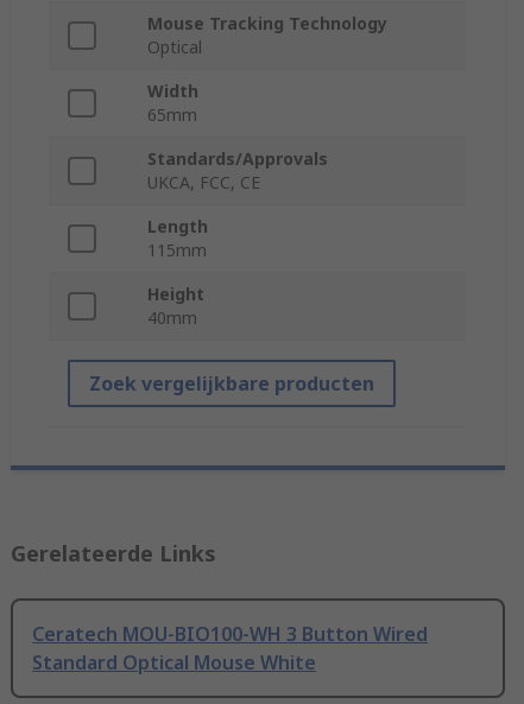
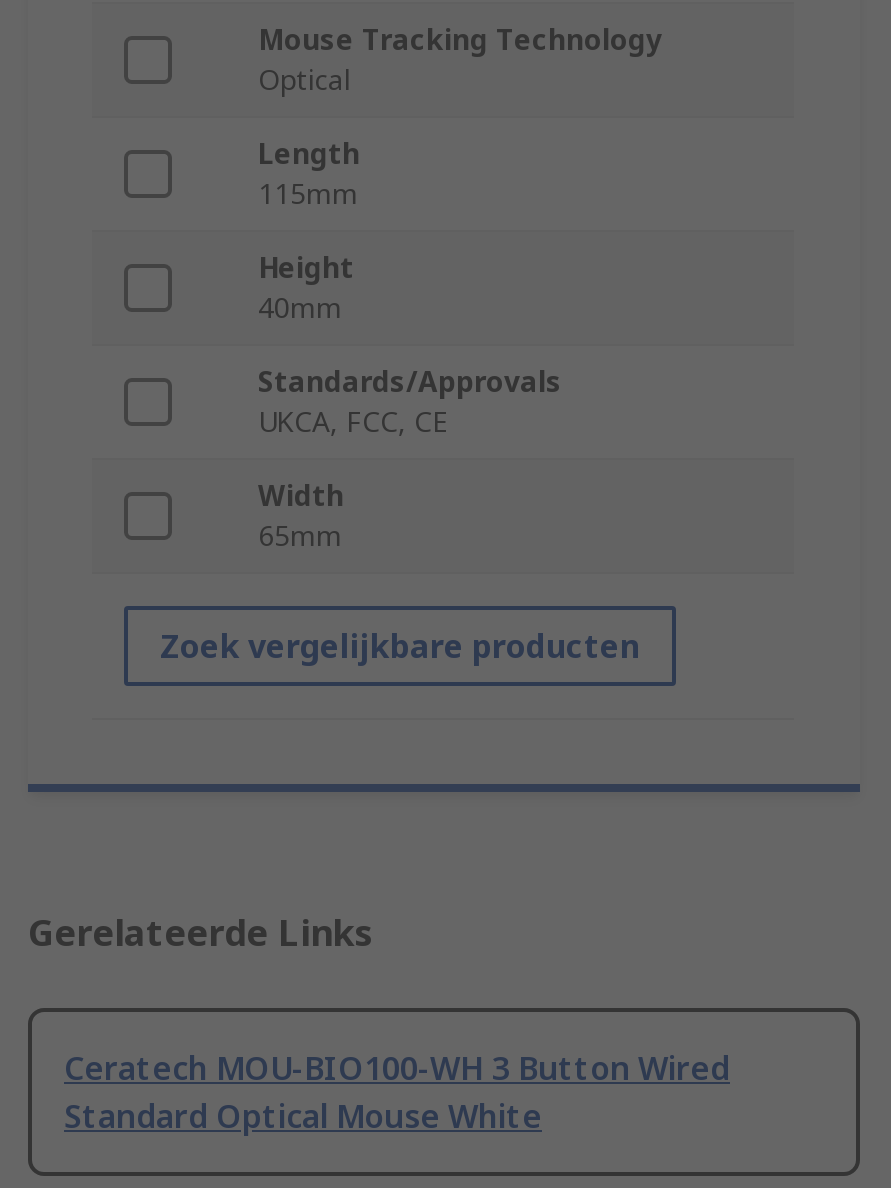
moved [147,80,328,194] -> [258,363,562,555]: Width | 65mm | Standards/Approvals | UKCA, FCC, CE
moved [147,215,208,329] -> [258,135,360,327]: Length | 115mm | Height | 40mm

